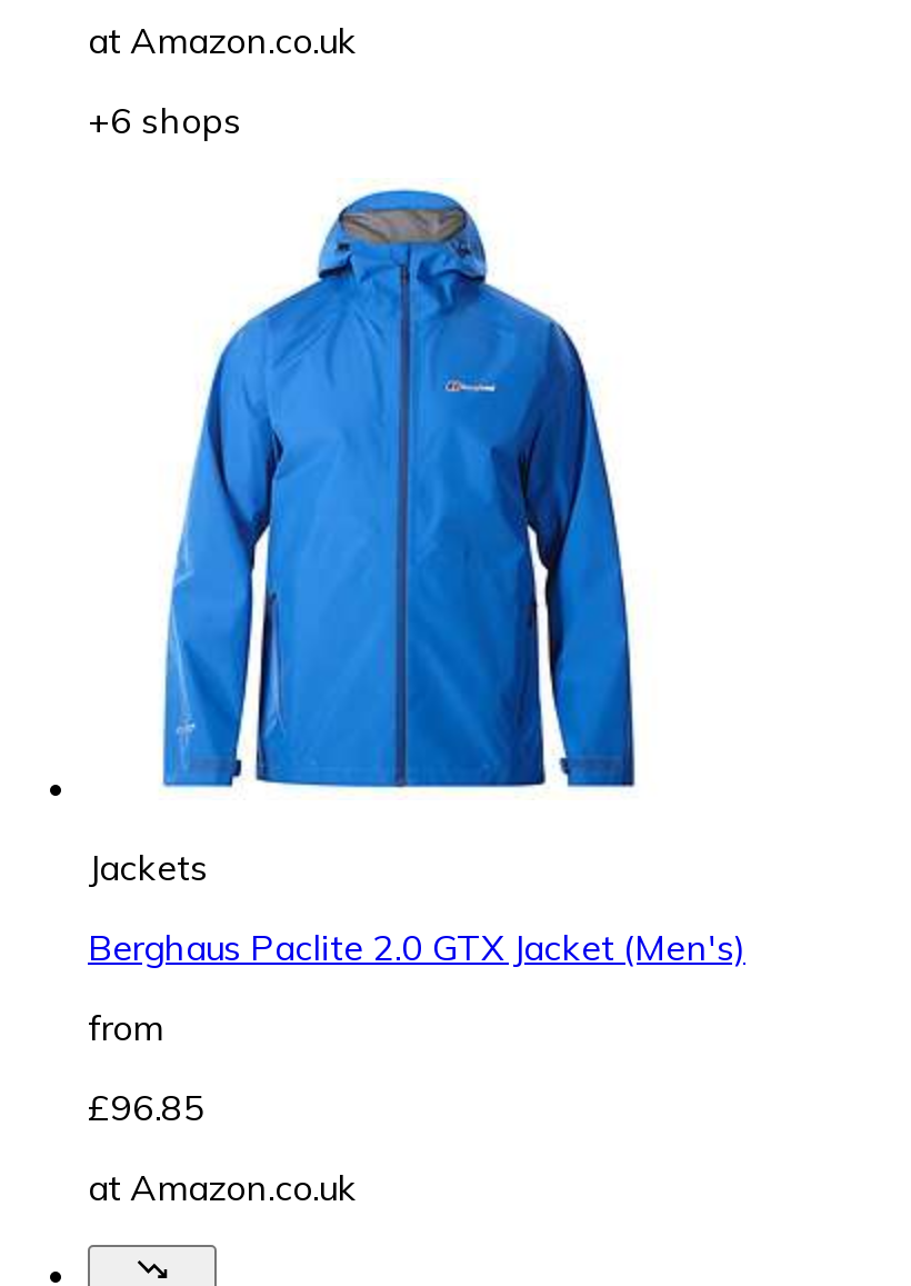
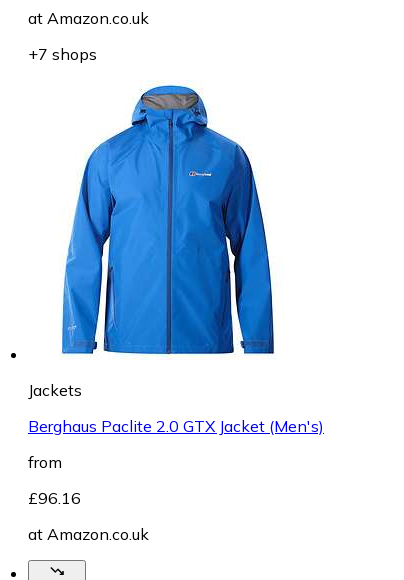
[88,99,241,143] +6 shops -> [28,44,97,64] +7 shops
[88,1086,206,1130] £96.85 -> [28,488,81,508] £96.16

